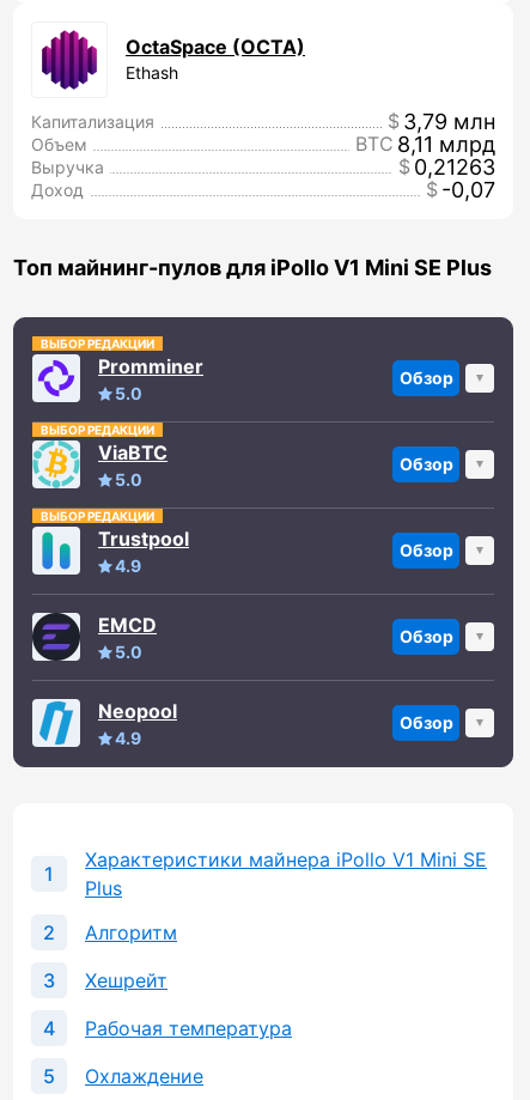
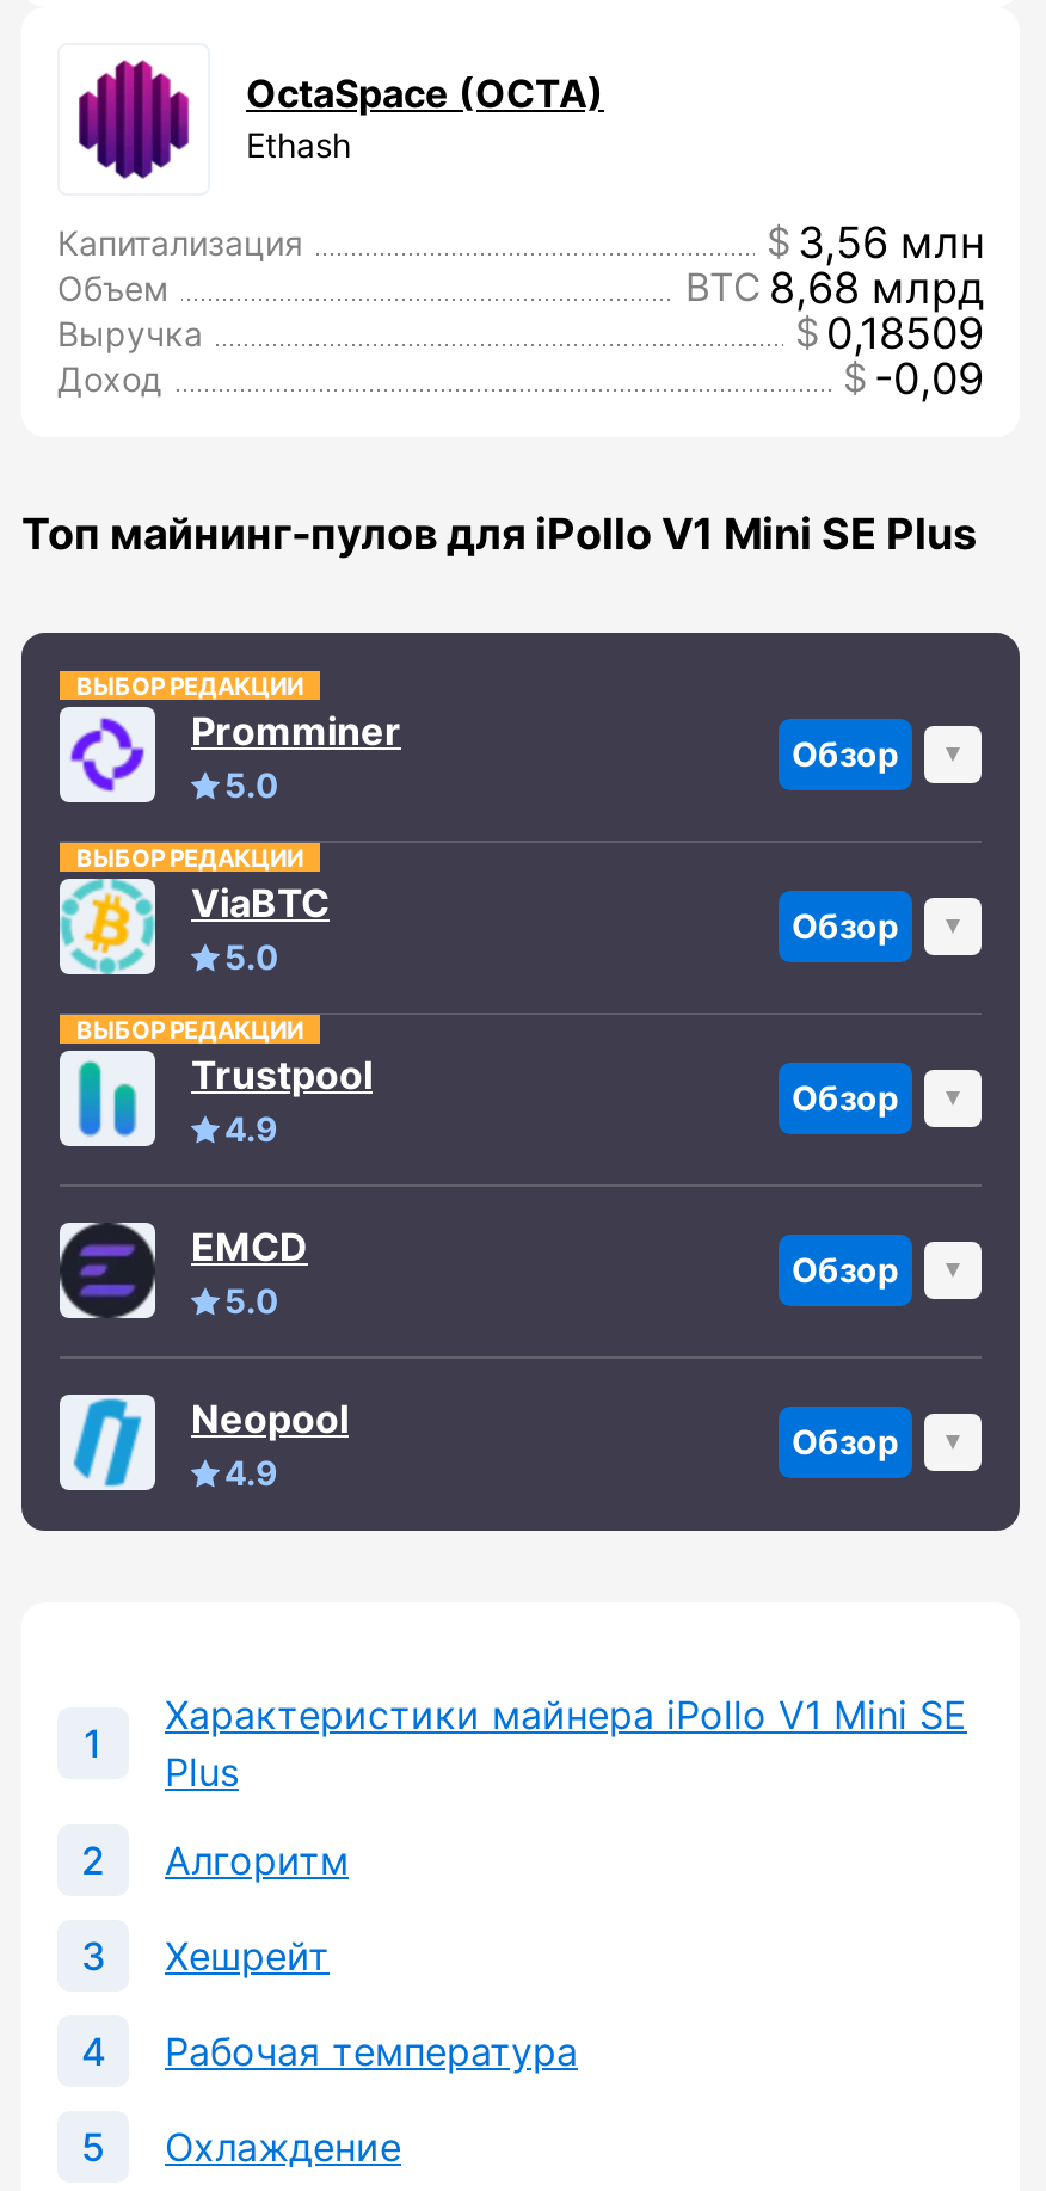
[403,109,495,134] 3,79 млн -> [798,217,984,267] 3,56 млн
[397,131,495,156] 8,11 млрд -> [769,262,984,312] 8,68 млрд
[414,154,495,179] 0,21263 -> [826,307,984,357] 0,18509
[441,177,495,202] -0,07 -> [874,353,984,403] -0,09

